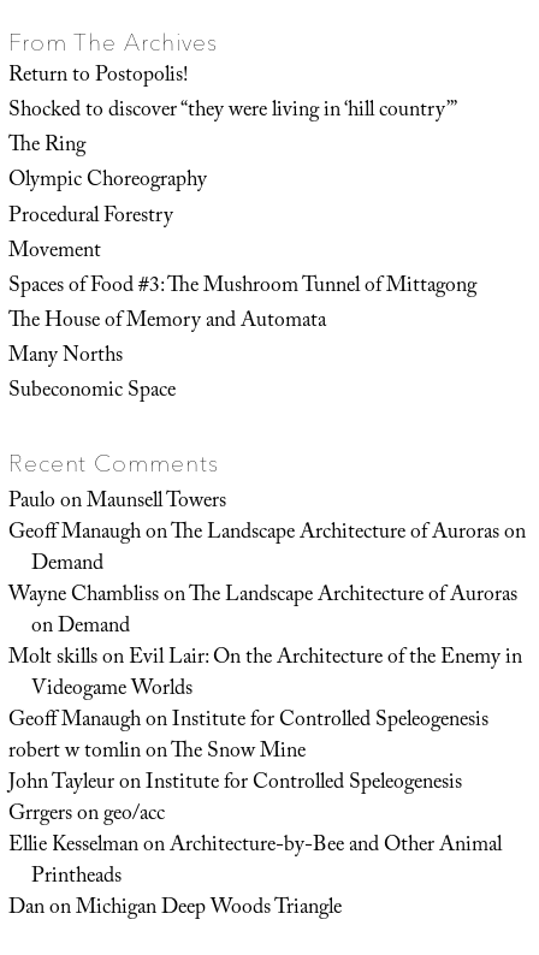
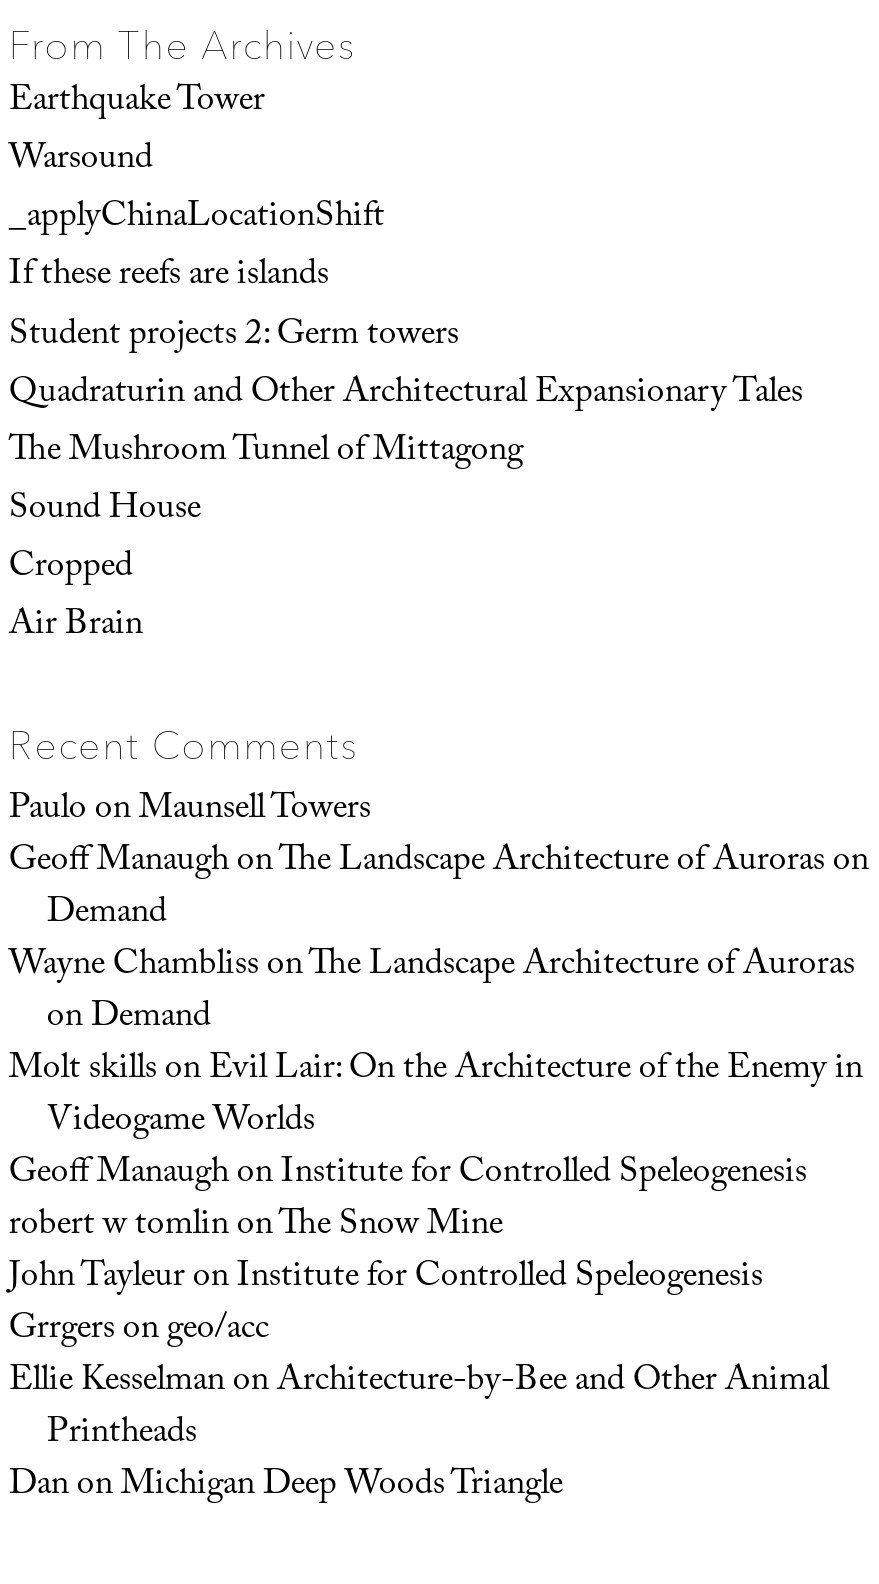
[8,59,476,411] Return to Postopolis! | Shocked to discover “they were living in ‘hill country’” | The Ring | Olympic Choreography | Procedural Forestry | Movement | Spaces of Food #3: The Mushroom Tunnel of Mittagong | The House of Memory and Automata | Many Norths | Subeconomic Space -> [9,73,803,658] Earthquake Tower | Warsound | _applyChinaLocationShift | If these reefs are islands | Student projects 2: Germ towers | Quadraturin and Other Architectural Expansionary Tales | The Mushroom Tunnel of Mittagong | Sound House | Cropped | Air Brain

